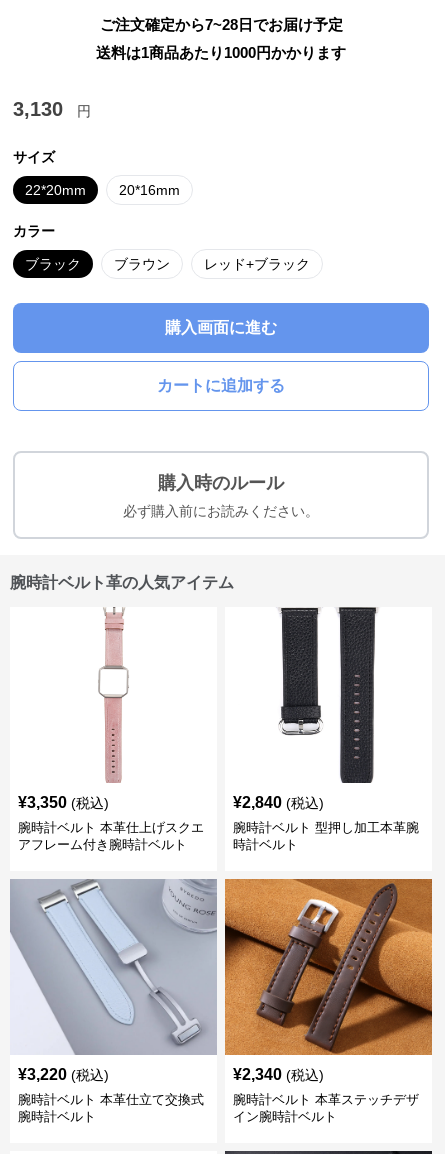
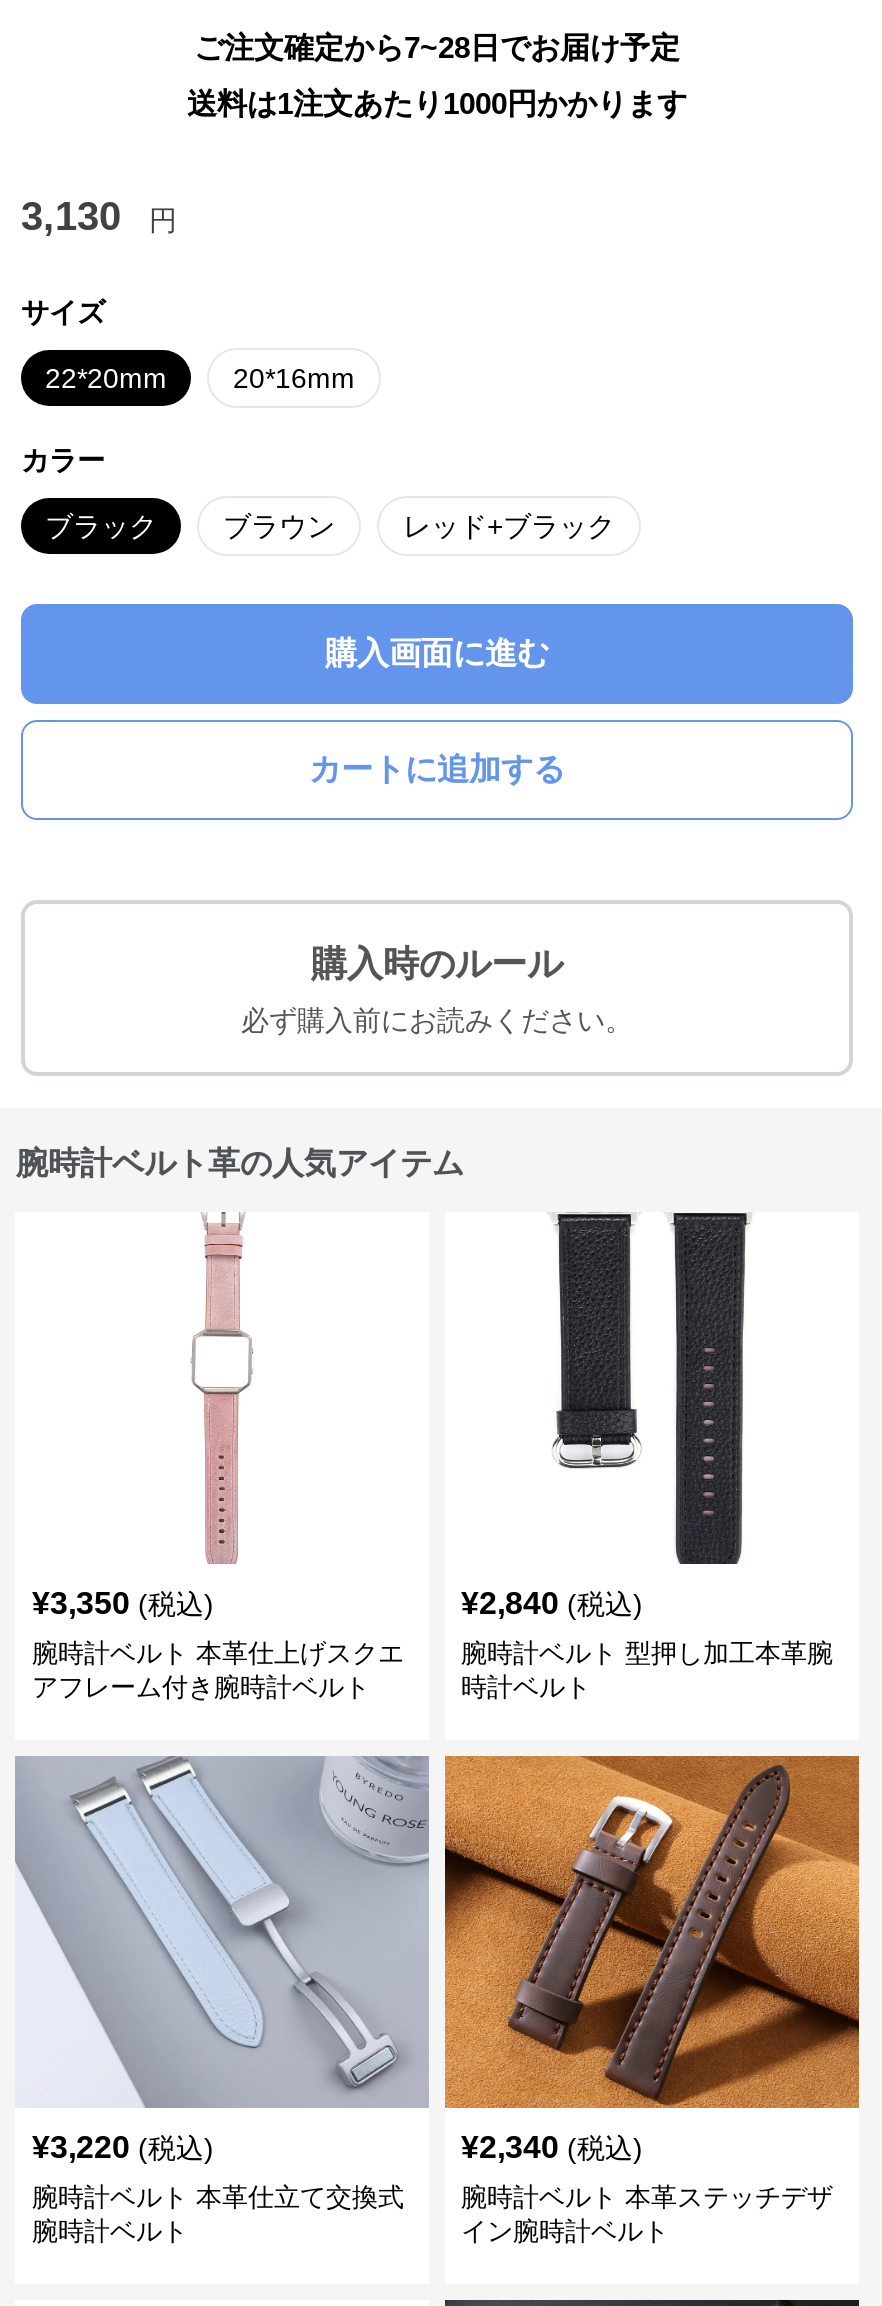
[96,44,346,61] 送料は1商品あたり1000円かかります -> [187,85,687,119] 送料は1注文あたり1000円かかります

